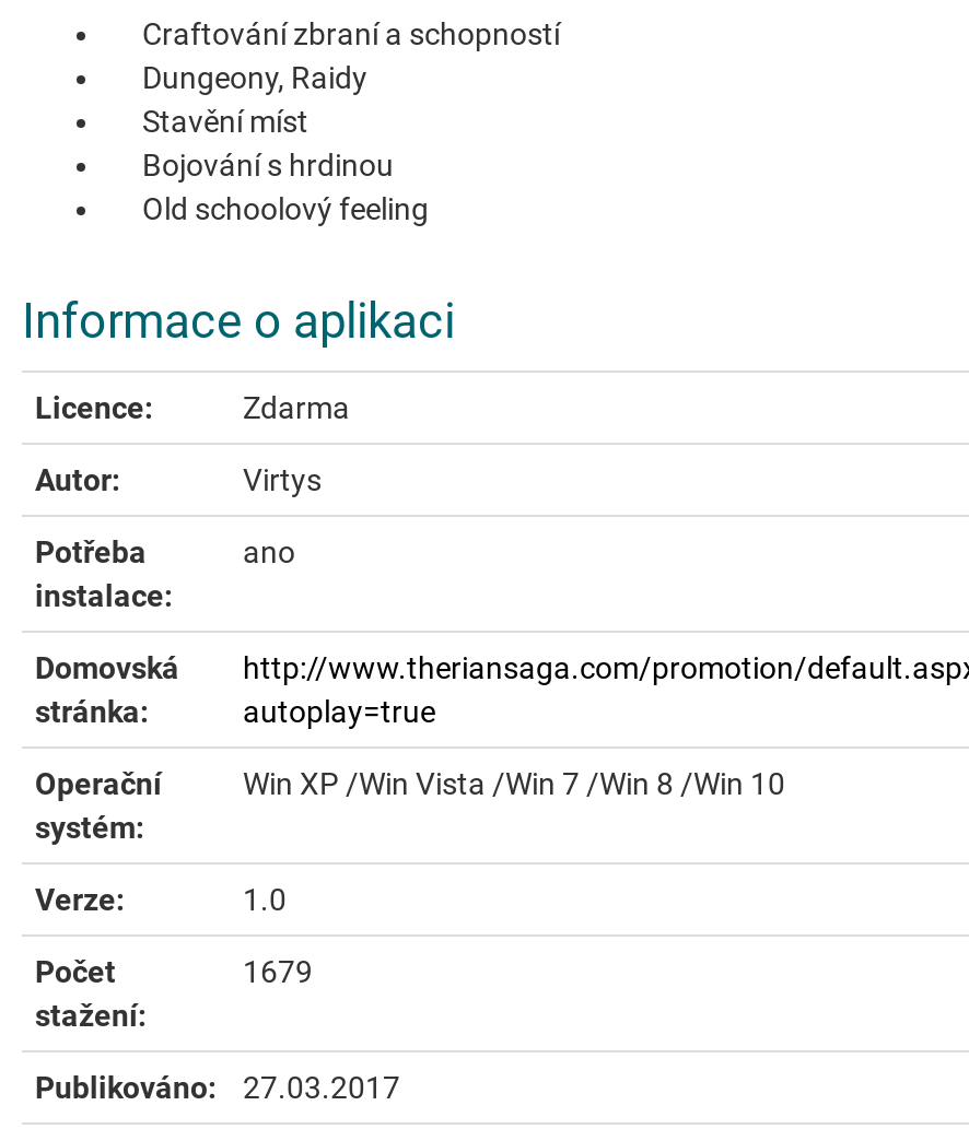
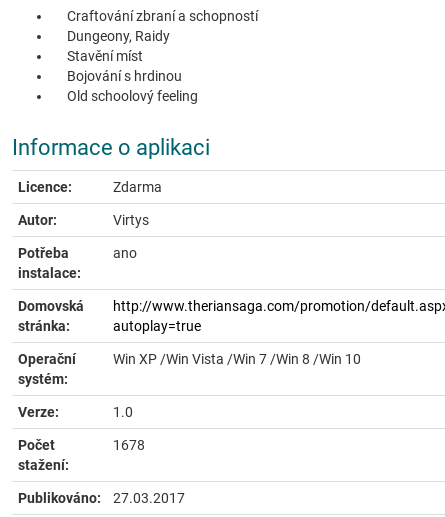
[243,953,313,988] 1679 -> [113,437,145,453] 1678

